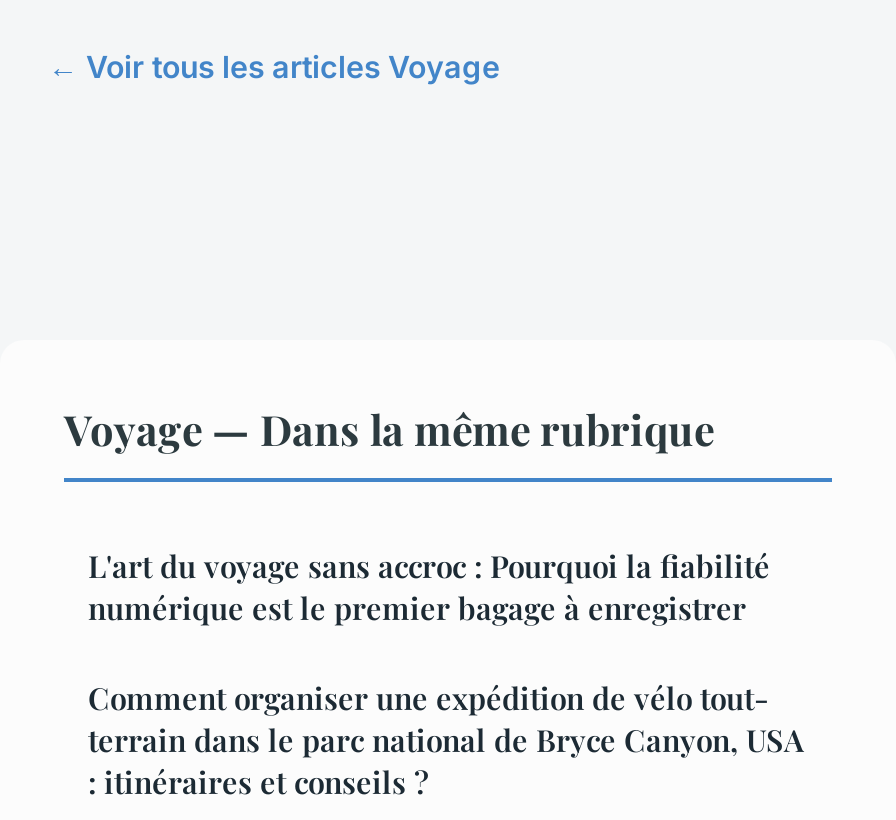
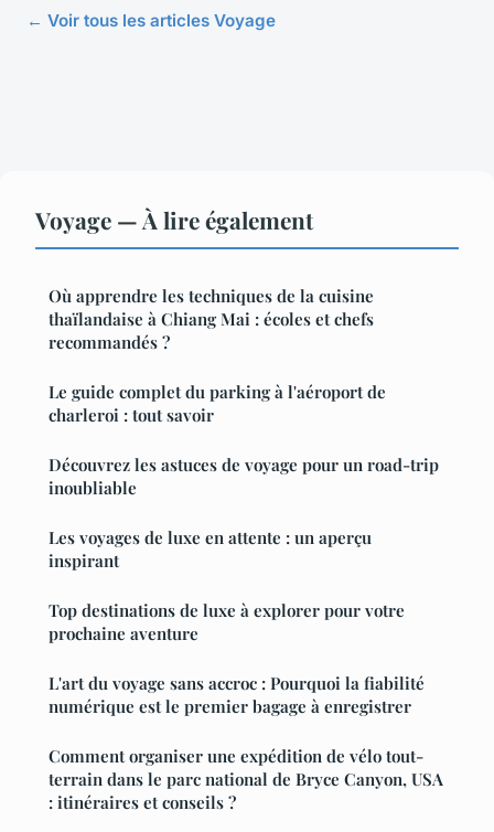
[64,401,714,457] Voyage — Dans la même rubrique -> [35,205,439,645] Voyage — À lire également | Où apprendre les techniques de la cuisine | thaïlandaise à Chiang Mai : écoles et chefs | recommandés ? | Le guide complet du parking à l'aéroport de | charleroi : tout savoir | Découvrez les astuces de voyage pour un road-trip | inoubliable | Les voyages de luxe en attente : un aperçu | inspirant | Top destinations de luxe à explorer pour votre | prochaine aventure

